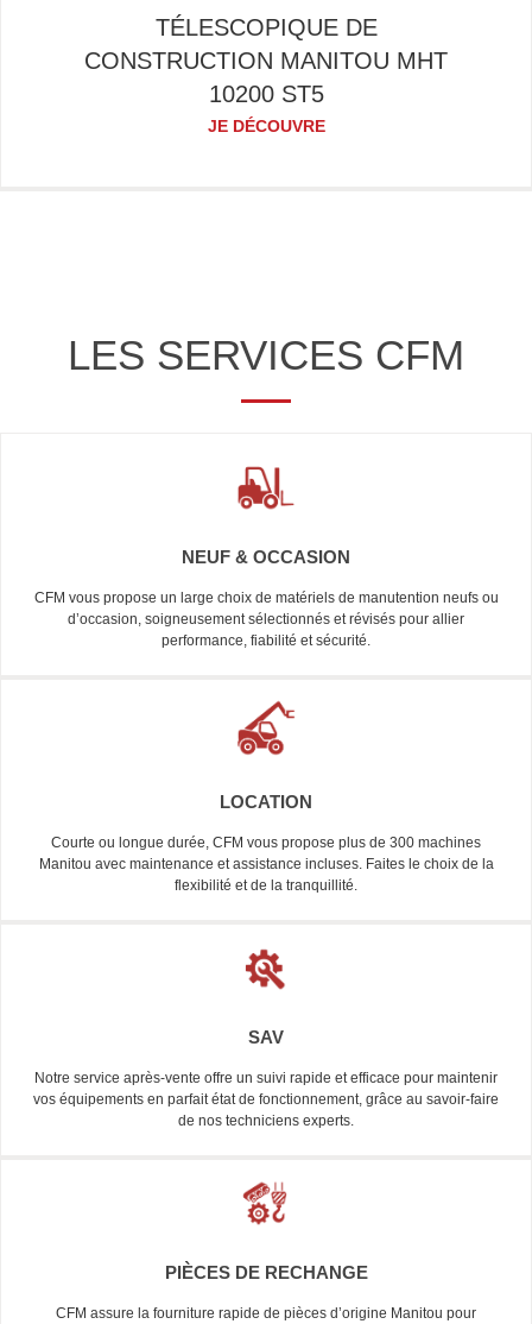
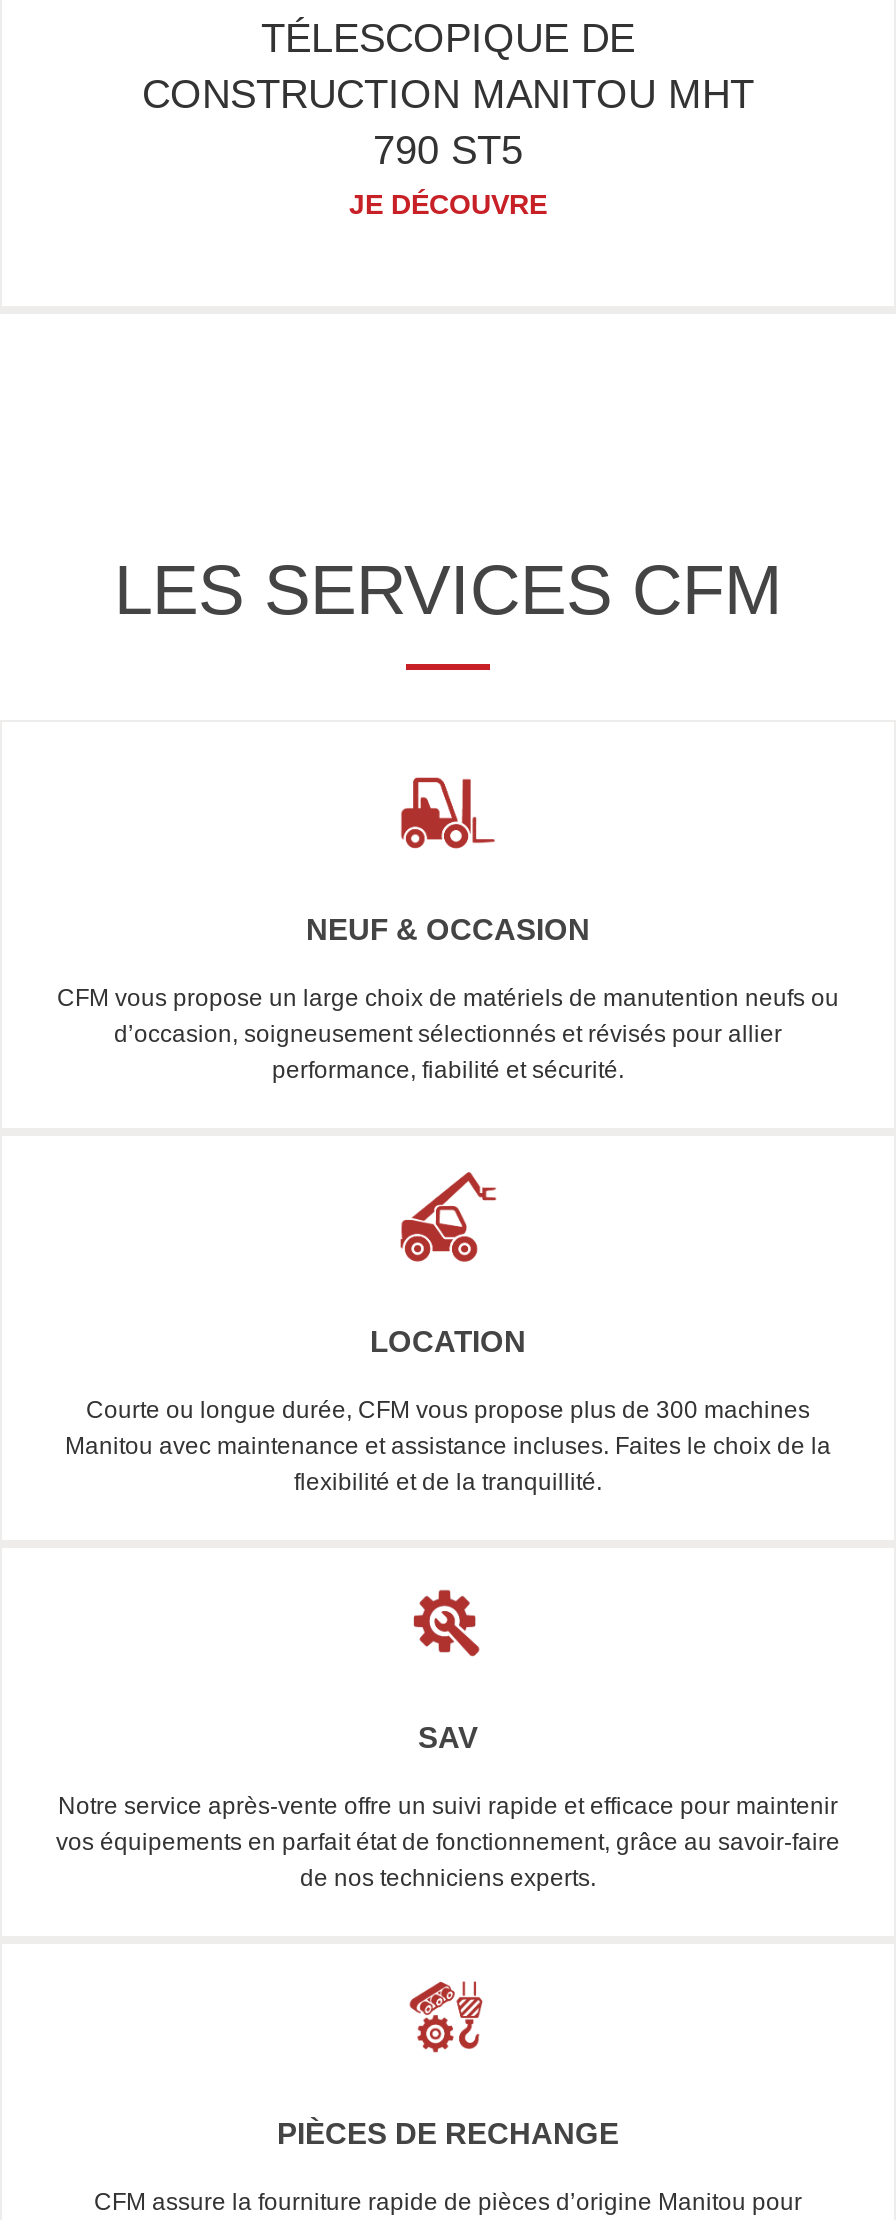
[208,81,324,107] 10200 ST5 -> [373,128,523,172] 790 ST5

